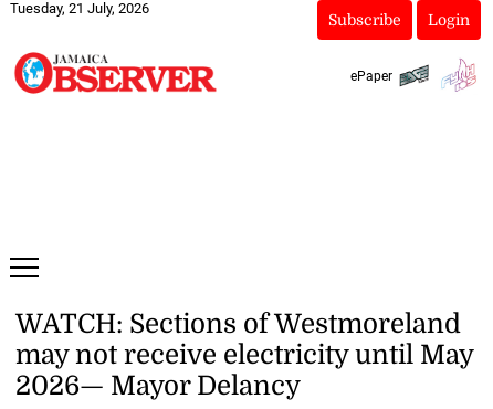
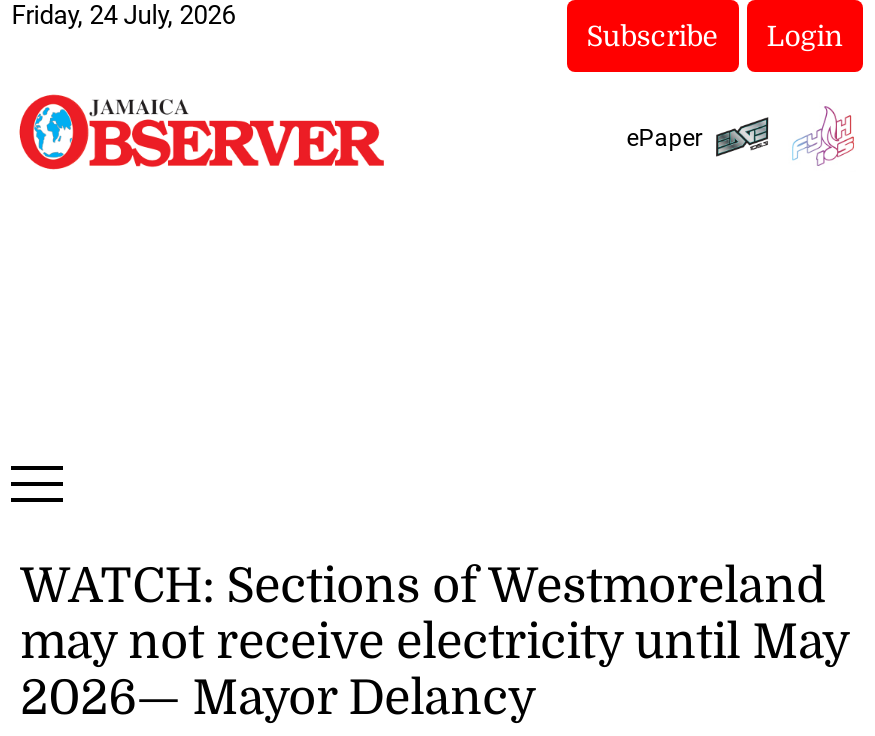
[10,0,149,17] Tuesday, 21 July, 2026 -> [11,0,235,30] Friday, 24 July, 2026

